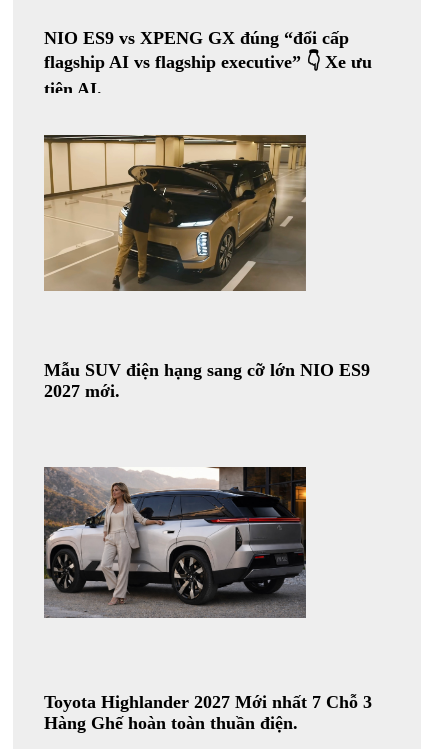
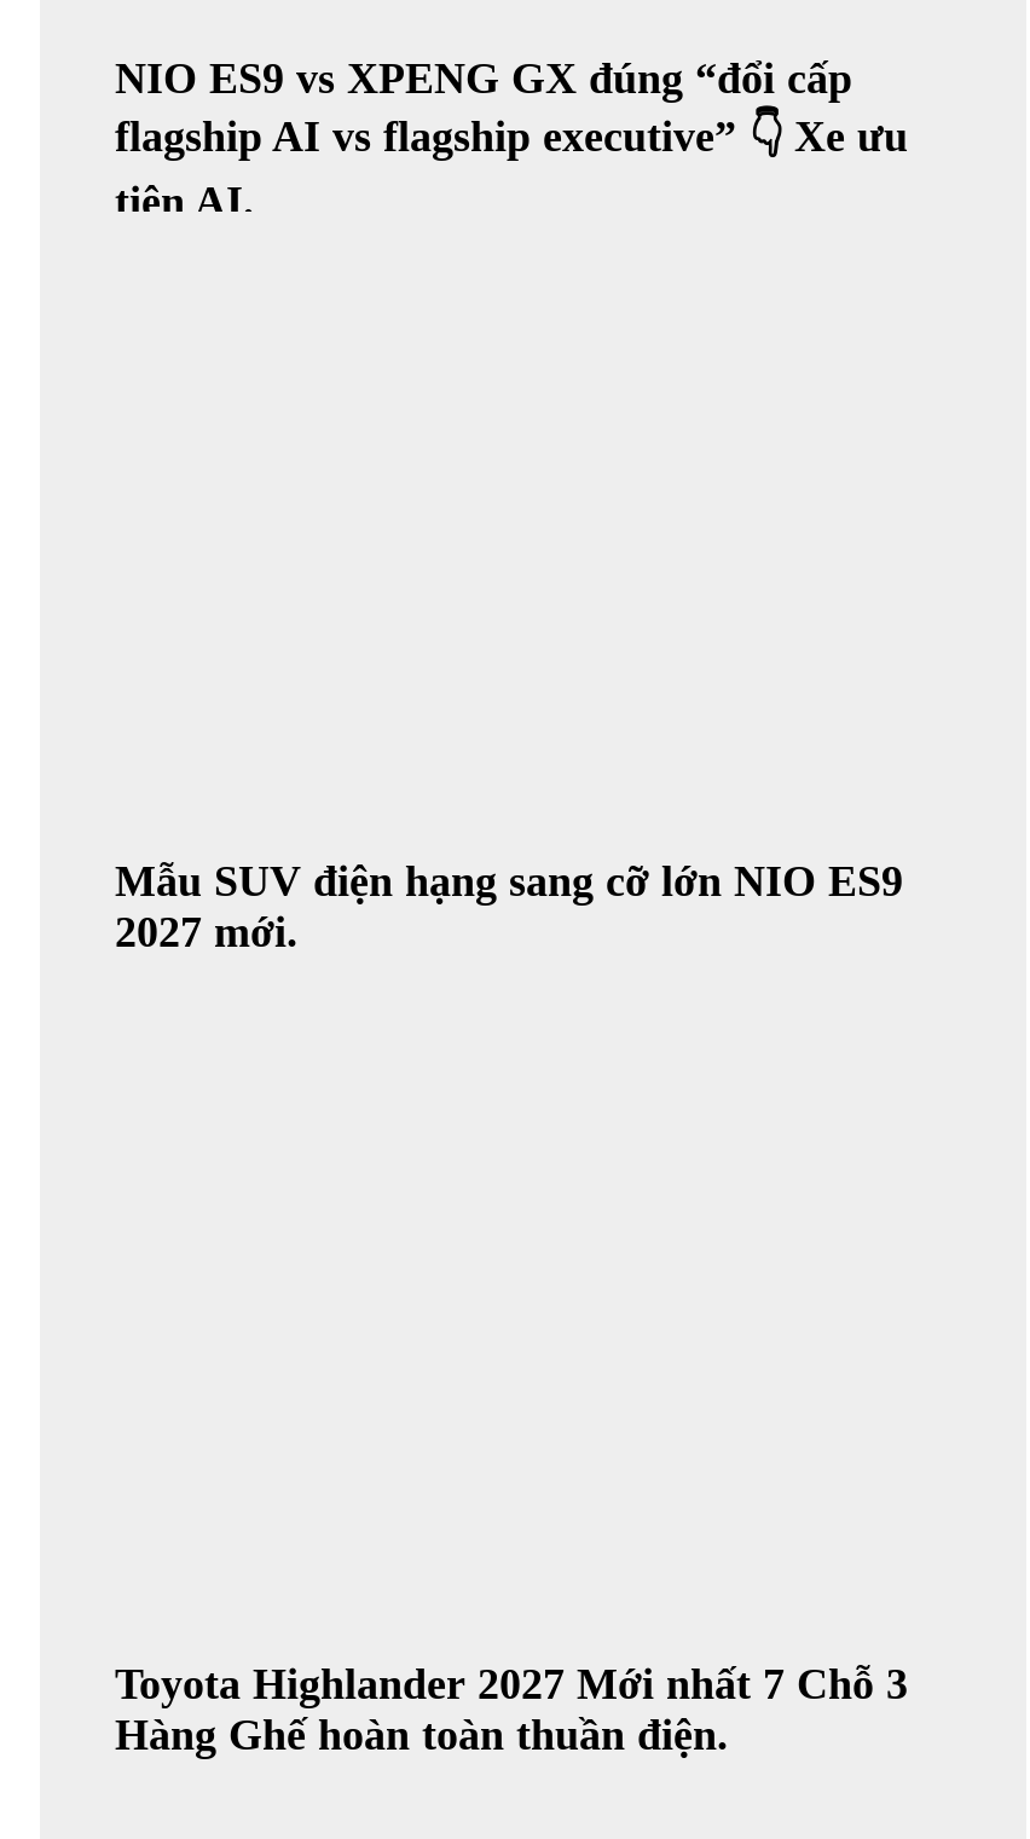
[43,134,307,292] [image] -> none
[43,466,307,619] [image] -> none

